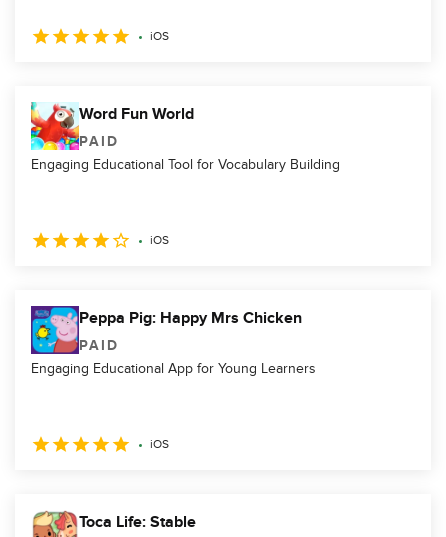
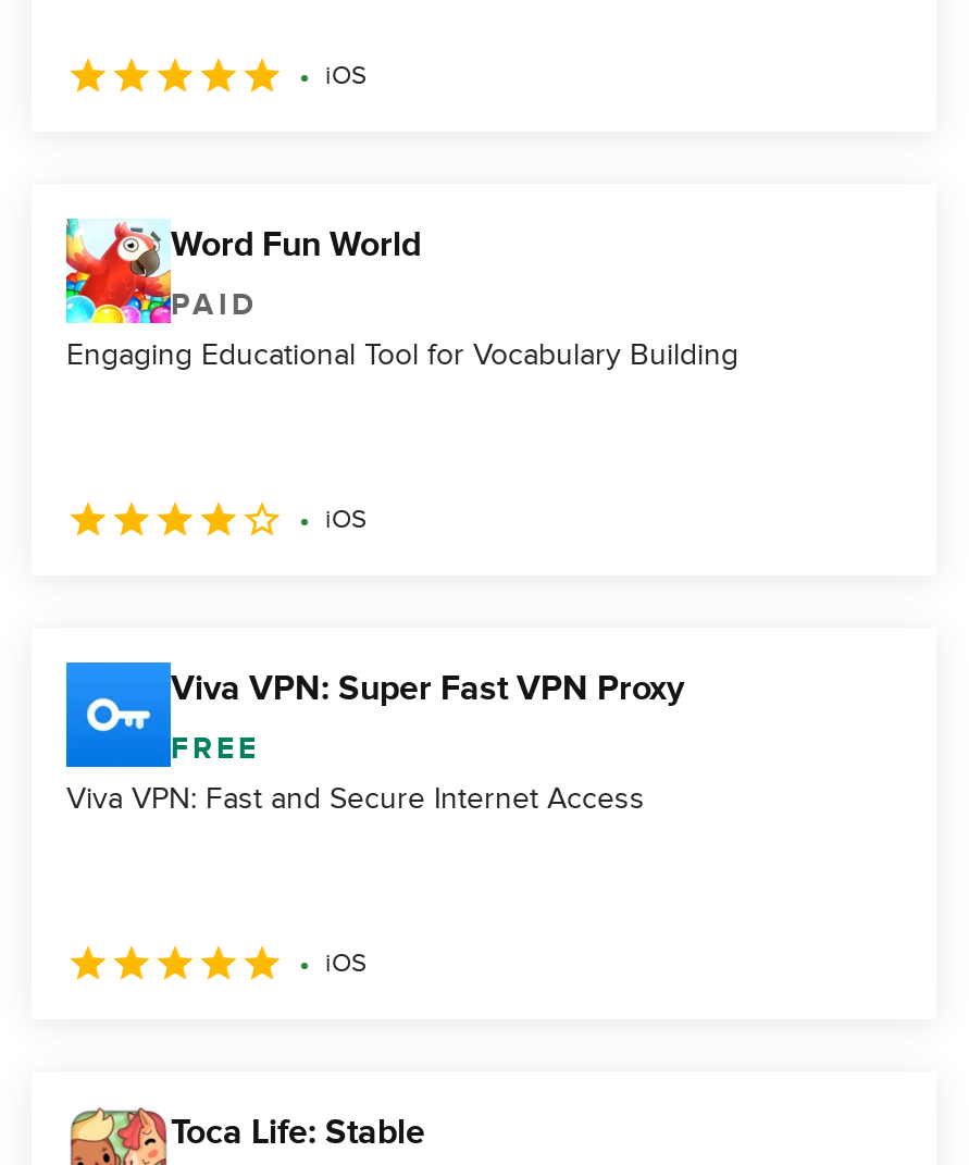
[30,305,316,377] [image] | Peppa Pig: Happy Mrs Chicken | PAID | Engaging Educational App for Young Learners -> [64,660,684,817] [image] | Viva VPN: Super Fast VPN Proxy | FREE | Viva VPN: Fast and Secure Internet Access

